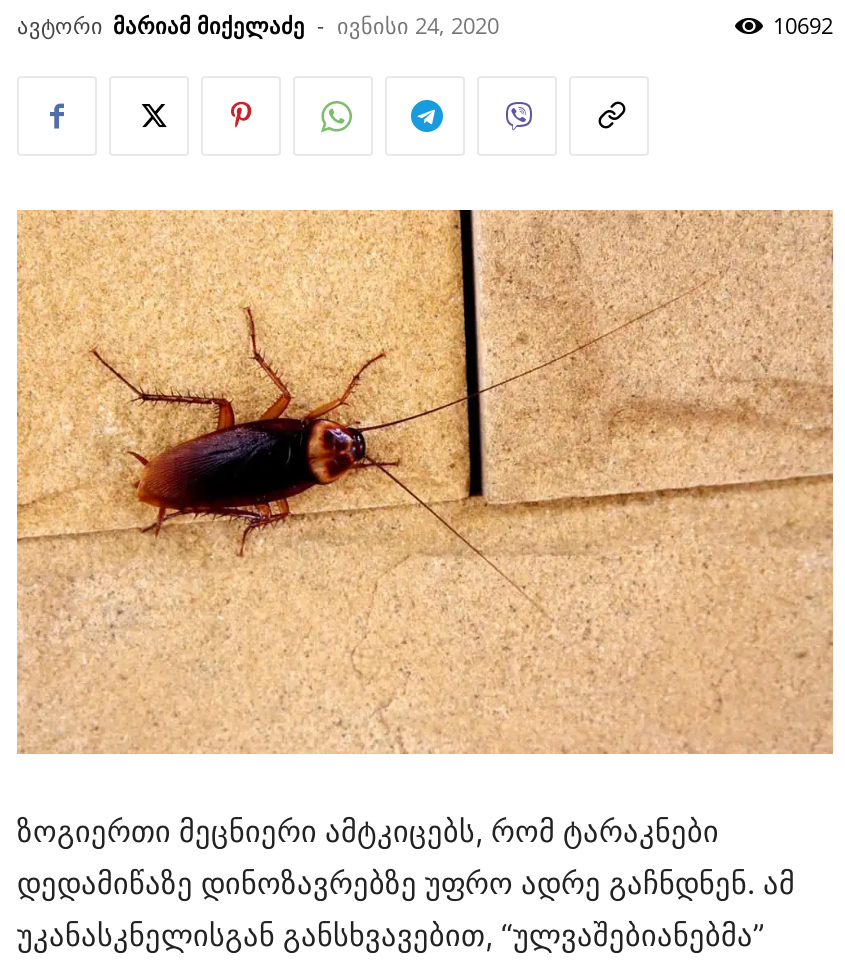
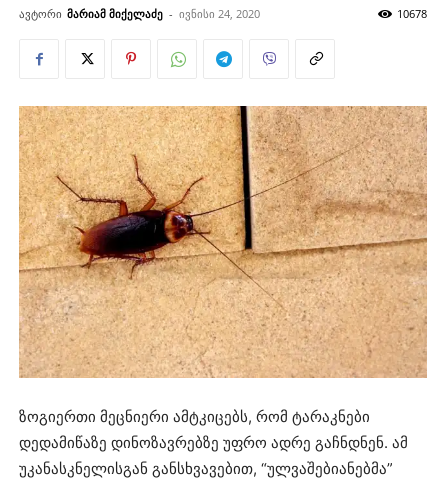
[773,10,833,40] 10692 -> [397,6,427,21] 10678

